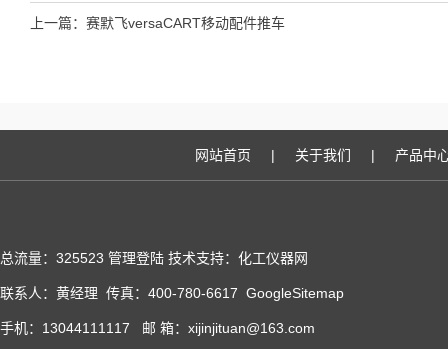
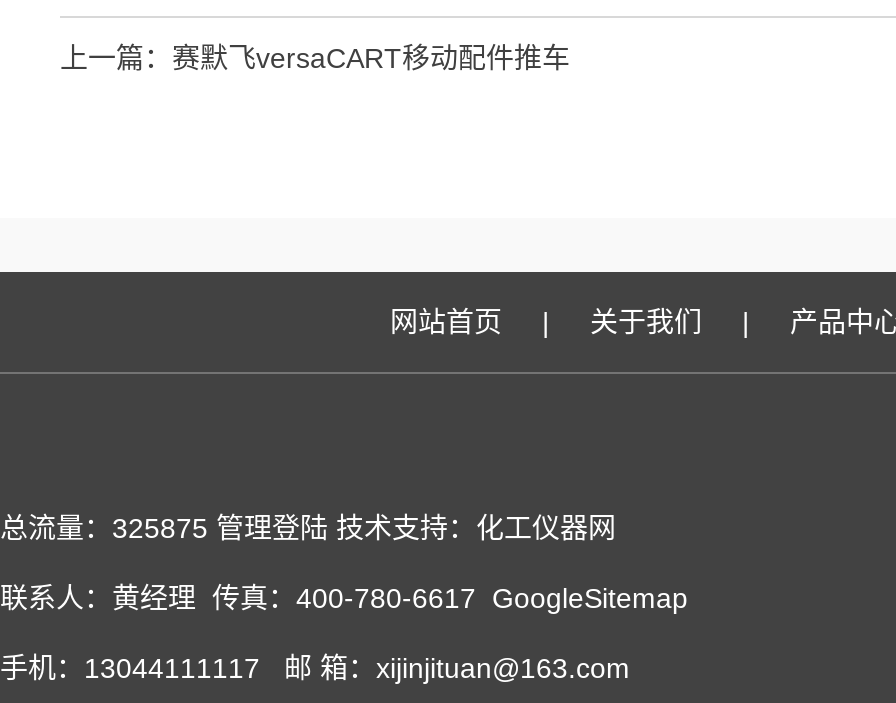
[0,250,308,266] 总流量：325523管理登陆技术支持：化工仪器网 -> [0,512,616,544] 总流量：325875管理登陆技术支持：化工仪器网

